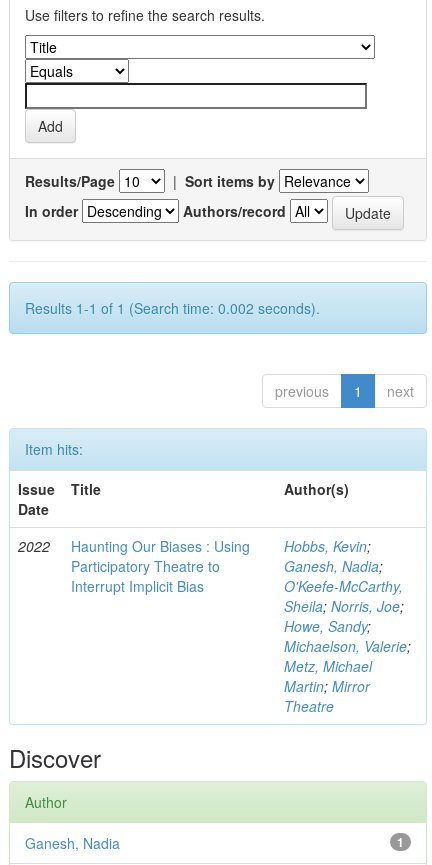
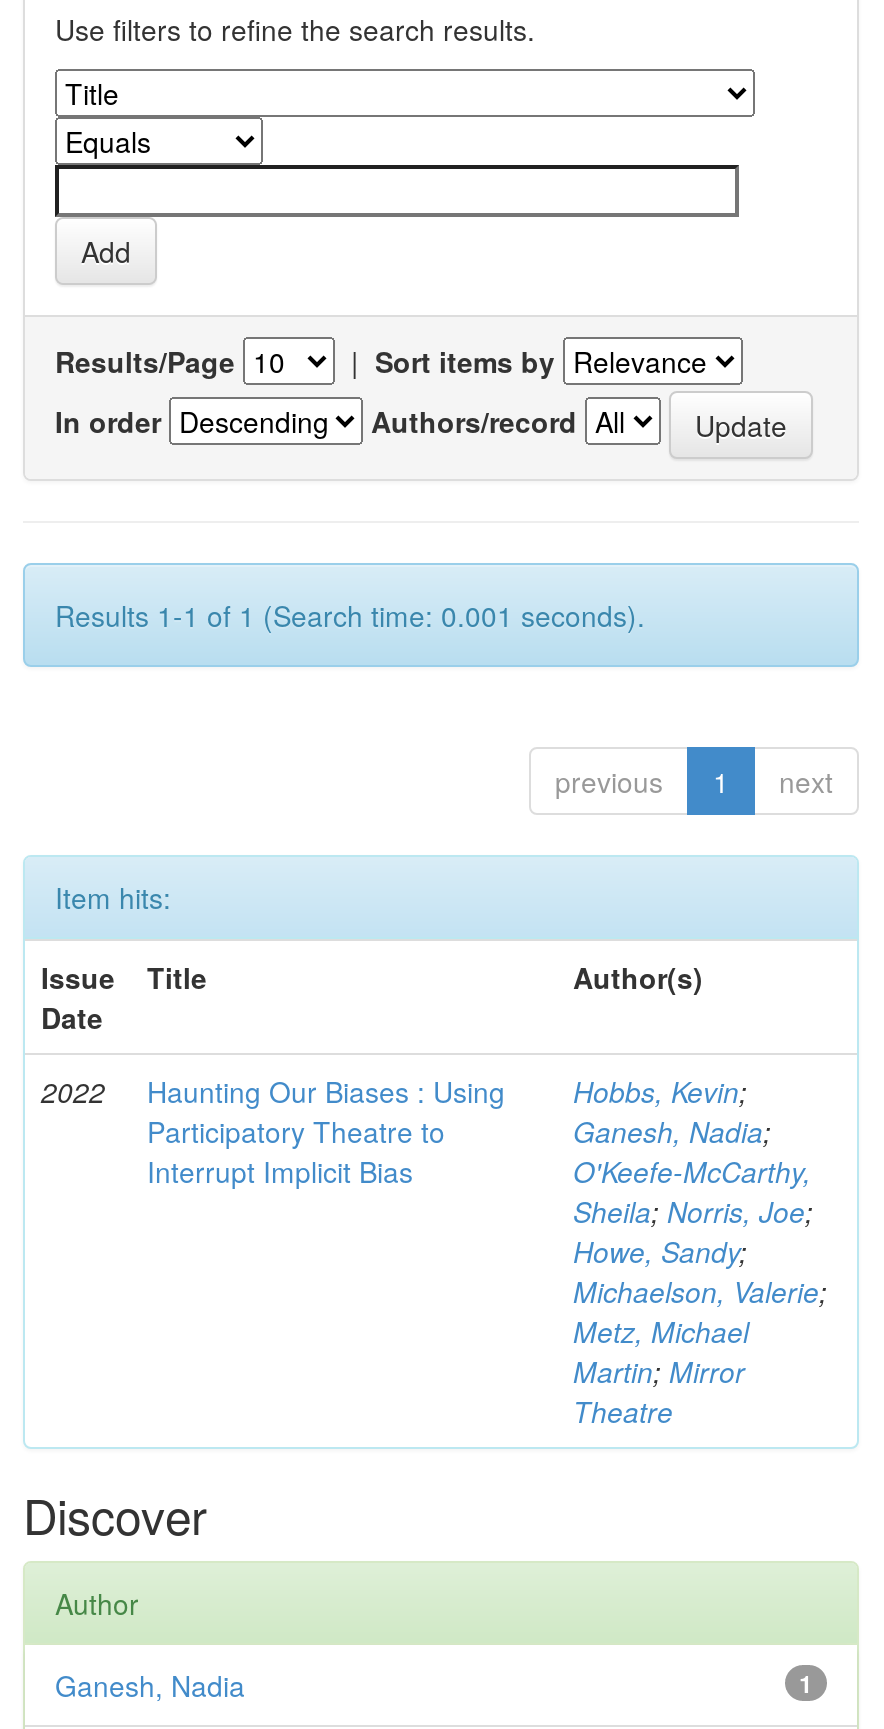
[25,298,320,318] Results 1-1 of 1 (Search time: 0.002 seconds). -> [55,595,645,635] Results 1-1 of 1 (Search time: 0.001 seconds).

